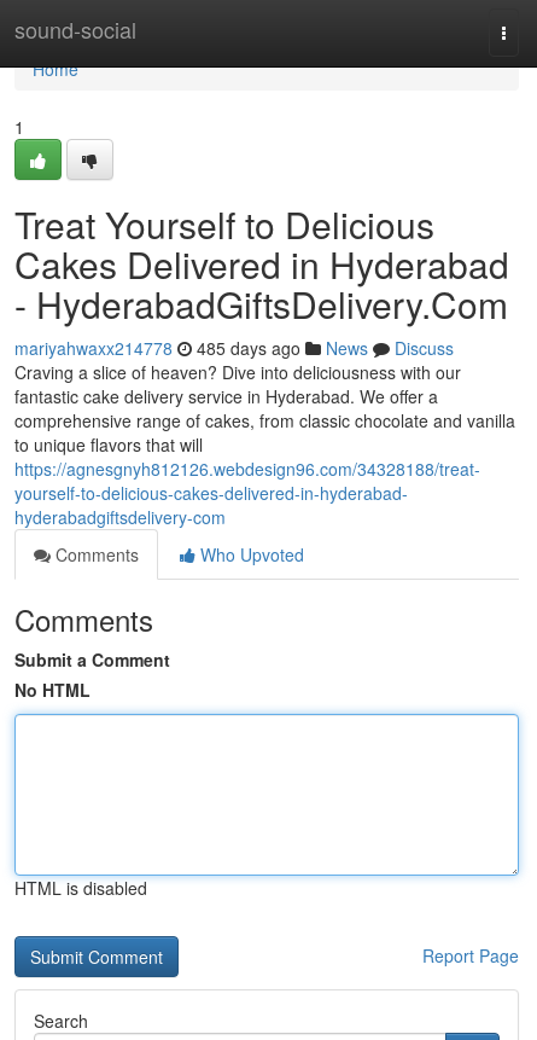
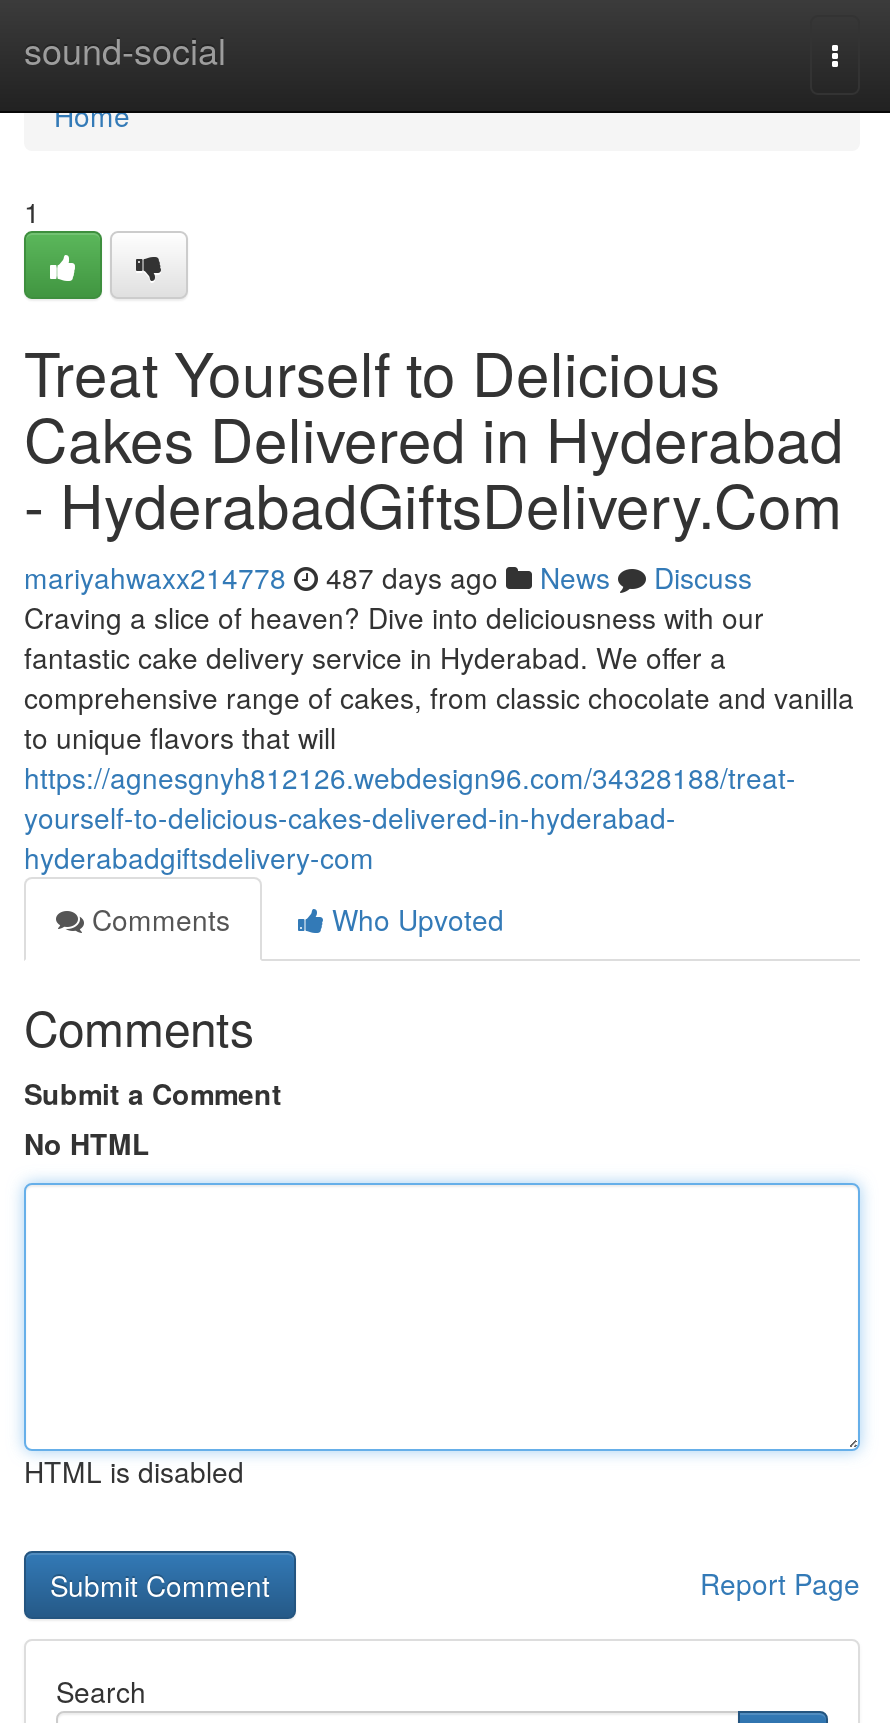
[14,336,454,360] mariyahwaxx214778 485 days ago News Discuss -> [24,557,752,597] mariyahwaxx214778 487 days ago News Discuss

